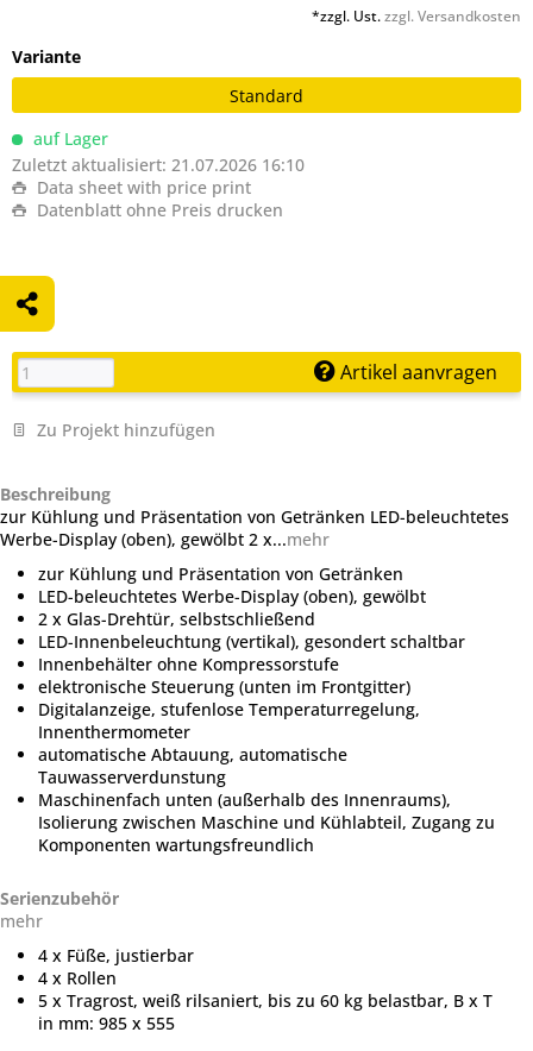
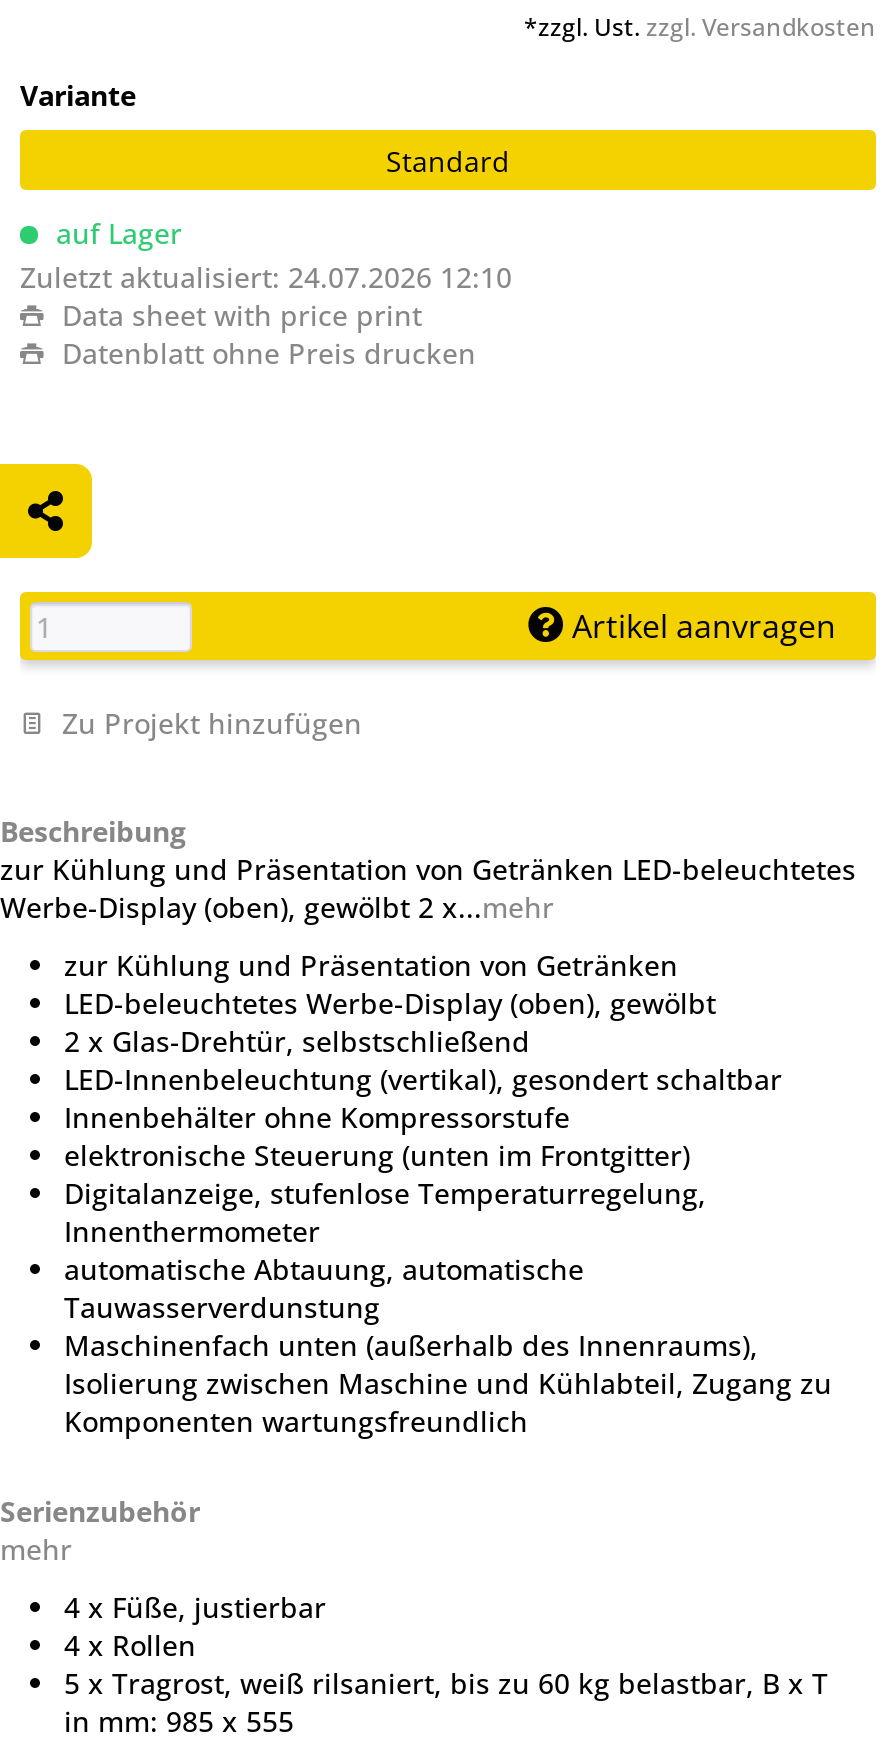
[12,153,305,176] Zuletzt aktualisiert: 21.07.2026 16:10 -> [20,258,512,296] Zuletzt aktualisiert: 24.07.2026 12:10

